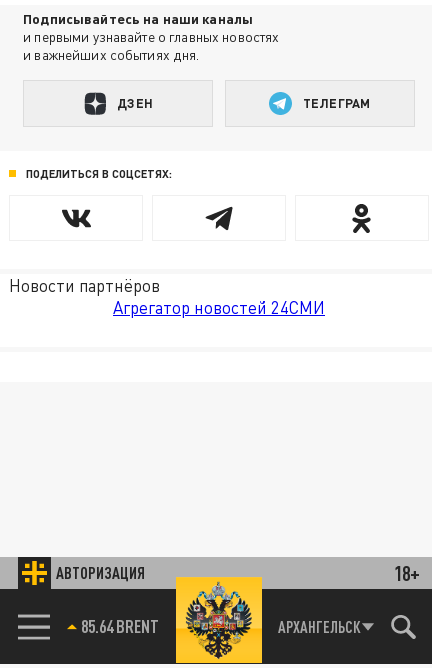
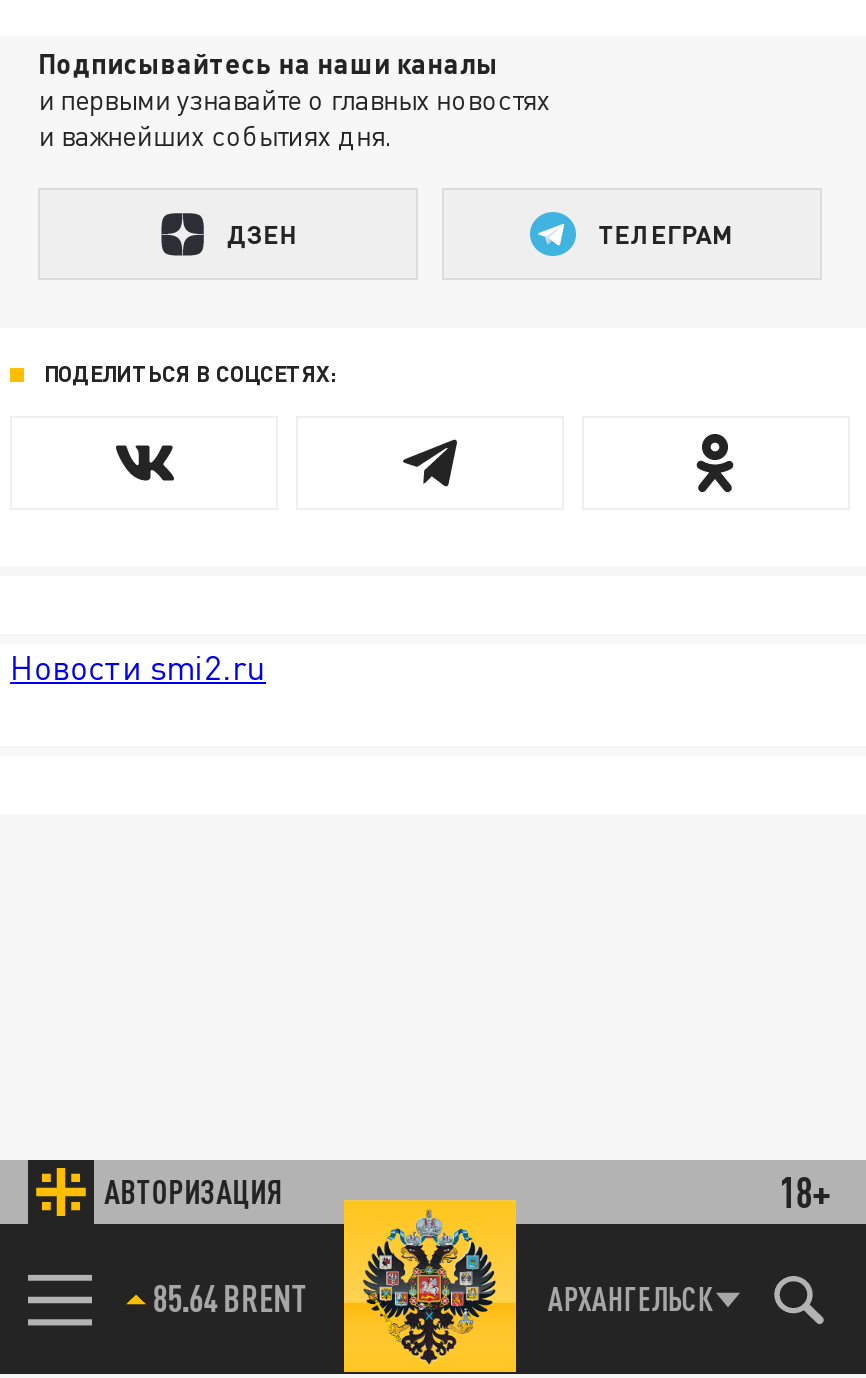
[9,275,325,318] Новости партнёров | Агрегатор новостей 24СМИ -> [10,646,266,688] Новости smi2.ru

